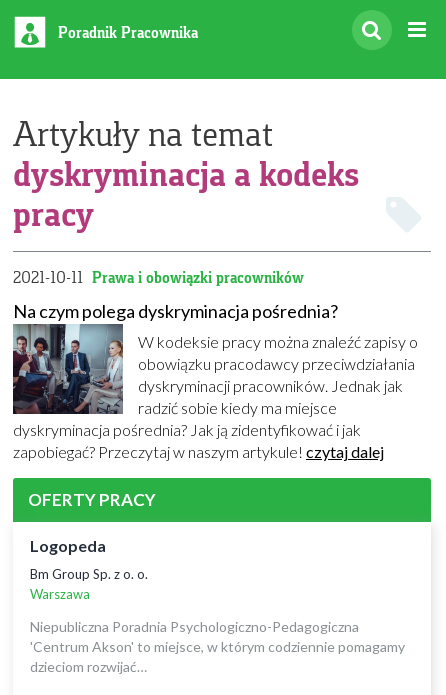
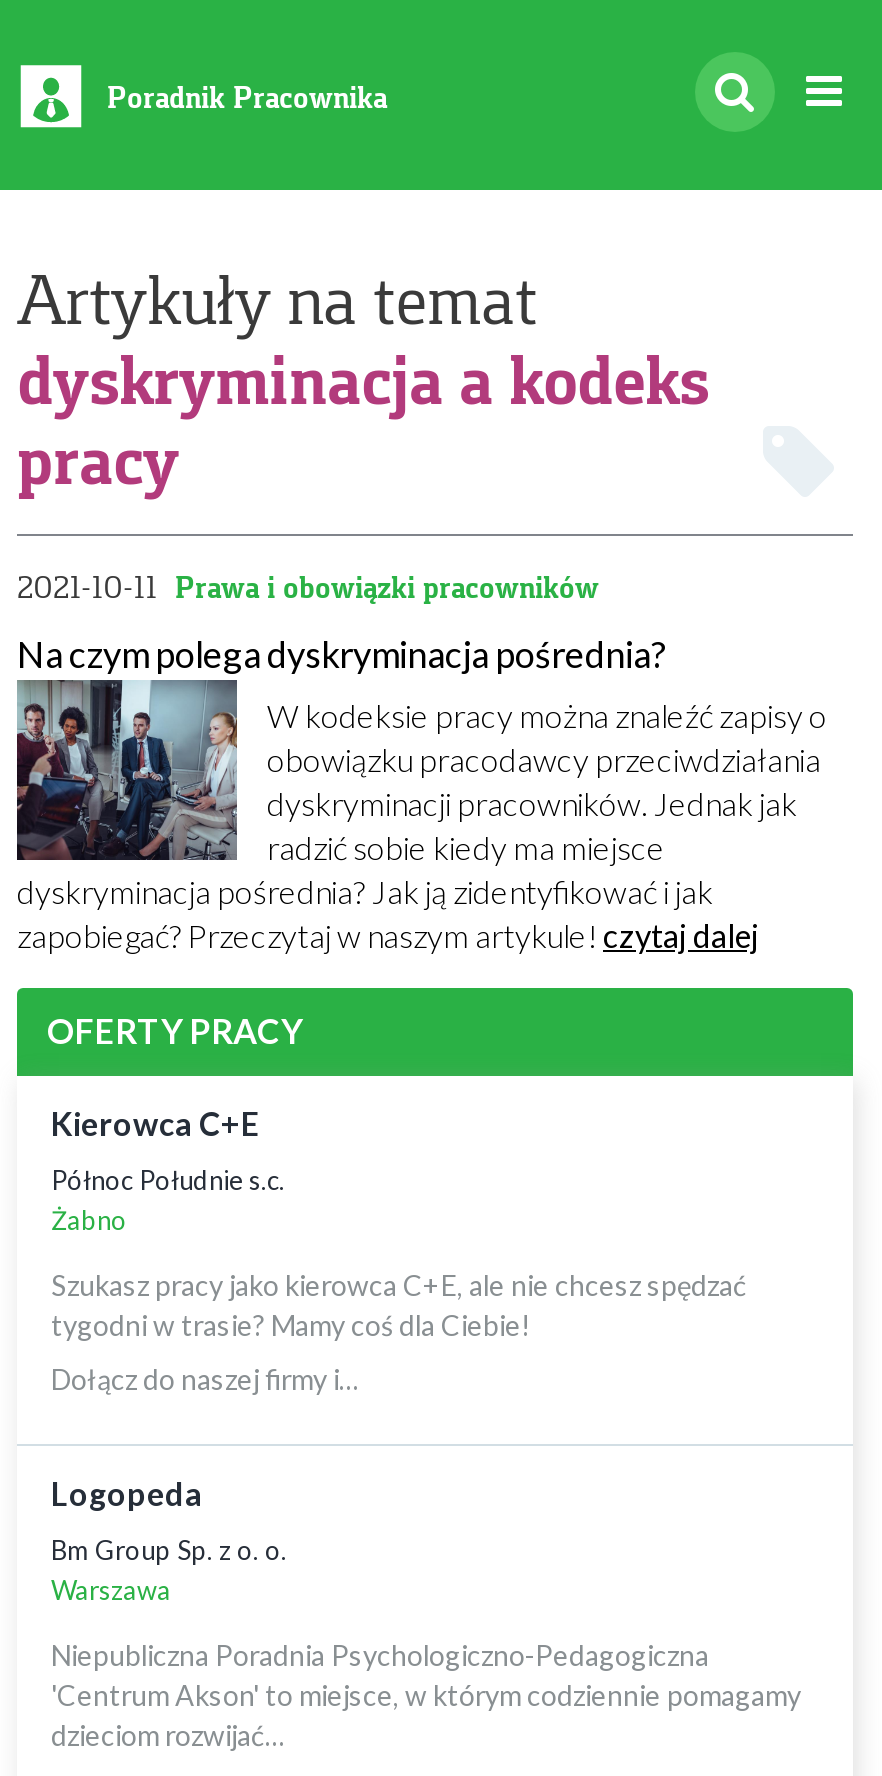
none -> [51,1104,747,1396] Kierowca C+E | Północ Południe s.c. | Żabno | Szukasz pracy jako kierowca C+E, ale nie chcesz spędzać | tygodni w trasie? Mamy coś dla Ciebie! | Dołącz do naszej firmy i…

